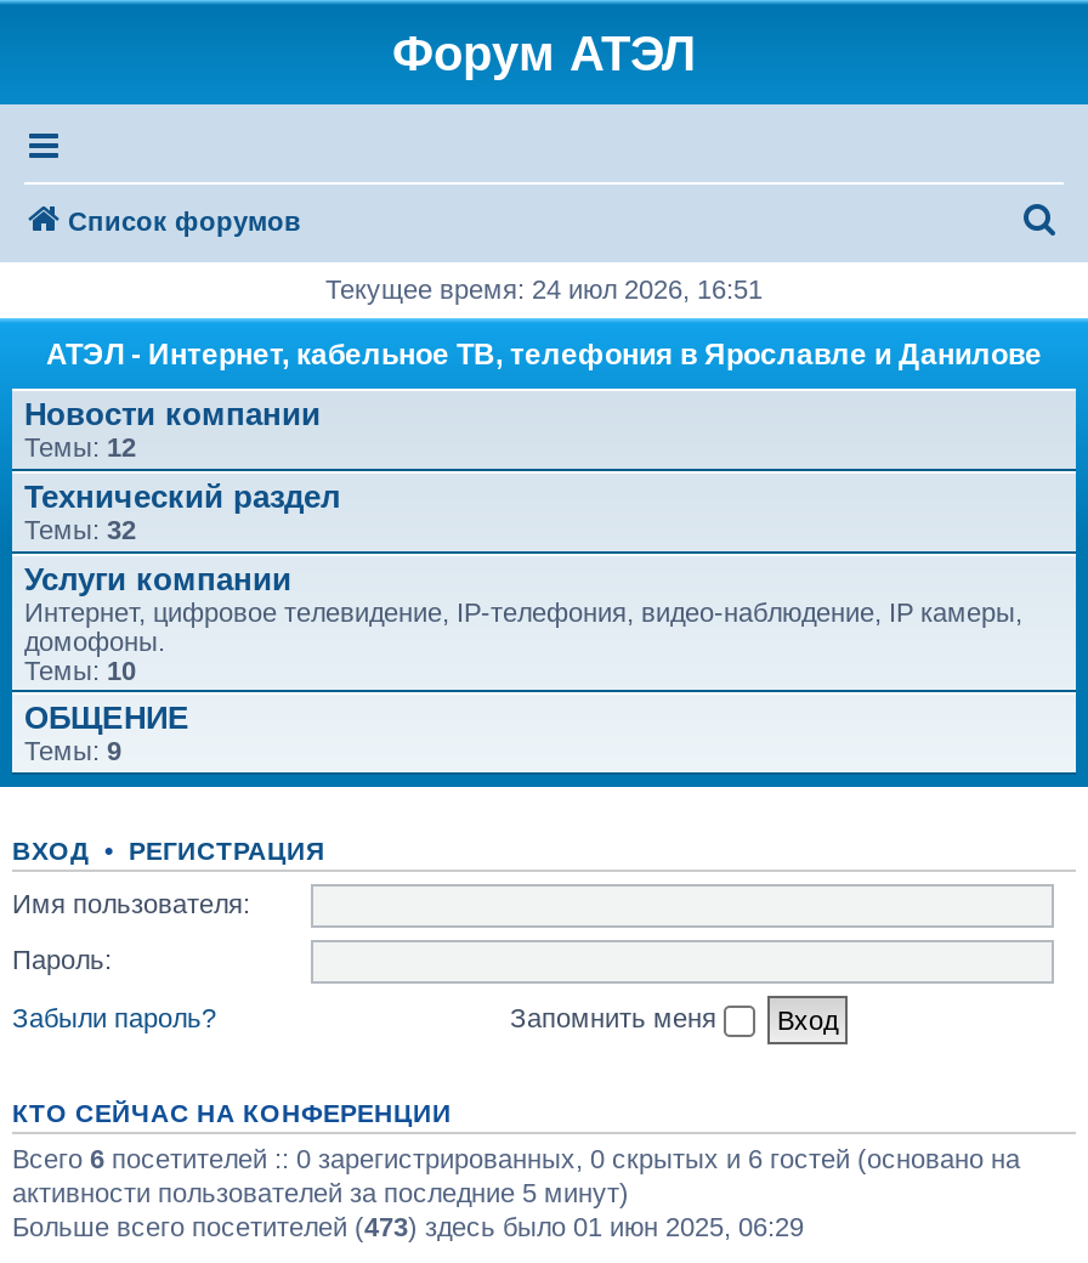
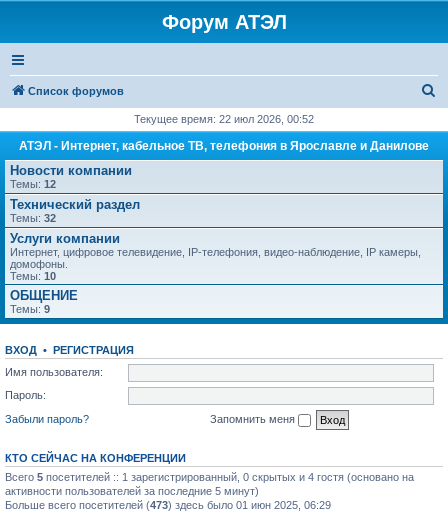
[325,274,763,304] Текущее время: 24 июл 2026, 16:51 -> [134,113,314,125] Текущее время: 22 июл 2026, 00:52
[12,1143,1020,1172] Всего 6 посетителей :: 0 зарегистрированных, 0 скрытых и 6 гостей (основано на -> [5,470,414,482] Всего 5 посетителей :: 1 зарегистрированный, 0 скрытых и 4 гостя (основано на

